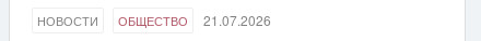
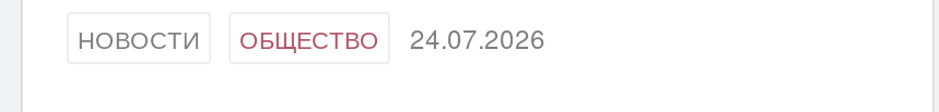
[37,11,271,29] НОВОСТИ ОБЩЕСТВО 21.07.2026 -> [78,18,545,55] НОВОСТИ ОБЩЕСТВО 24.07.2026

